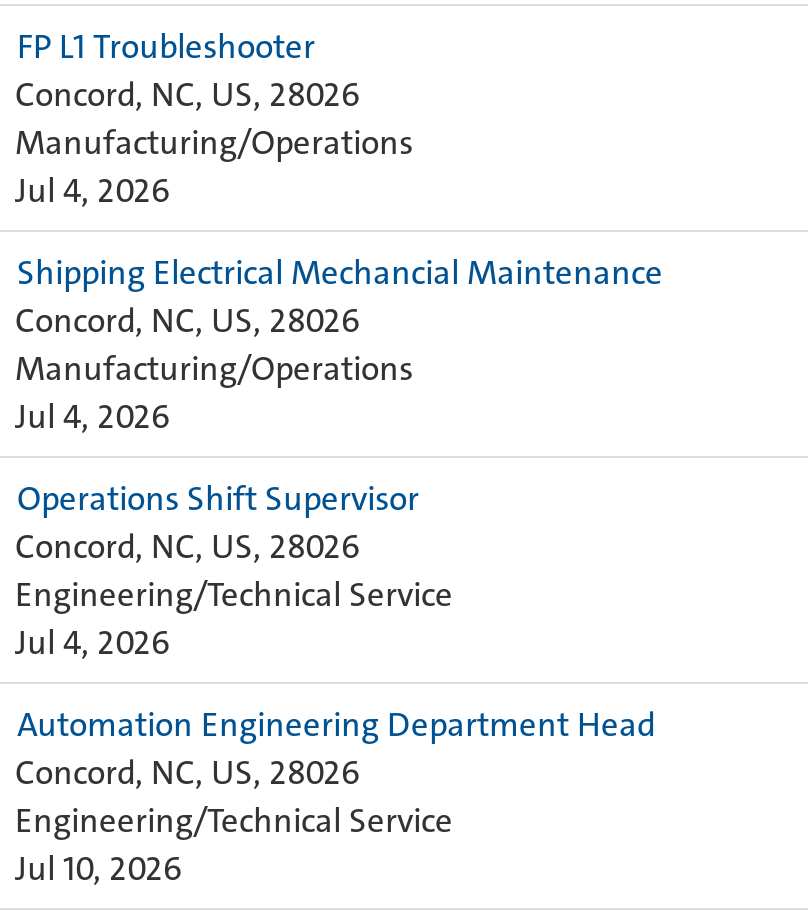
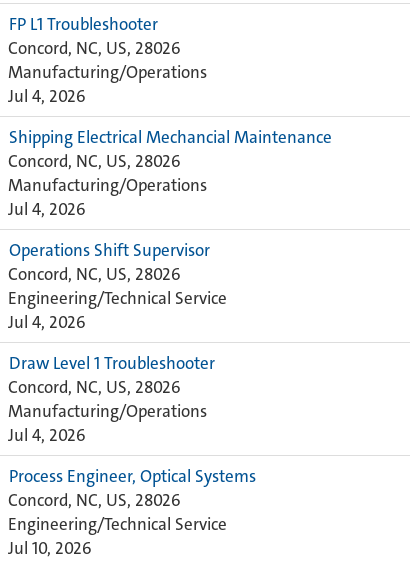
[17,702,655,746] Automation Engineering Department Head -> [8,352,256,487] Draw Level 1 Troubleshooter | Concord, NC, US, 28026 | Manufacturing/Operations | Jul 4, 2026 | Process Engineer, Optical Systems

